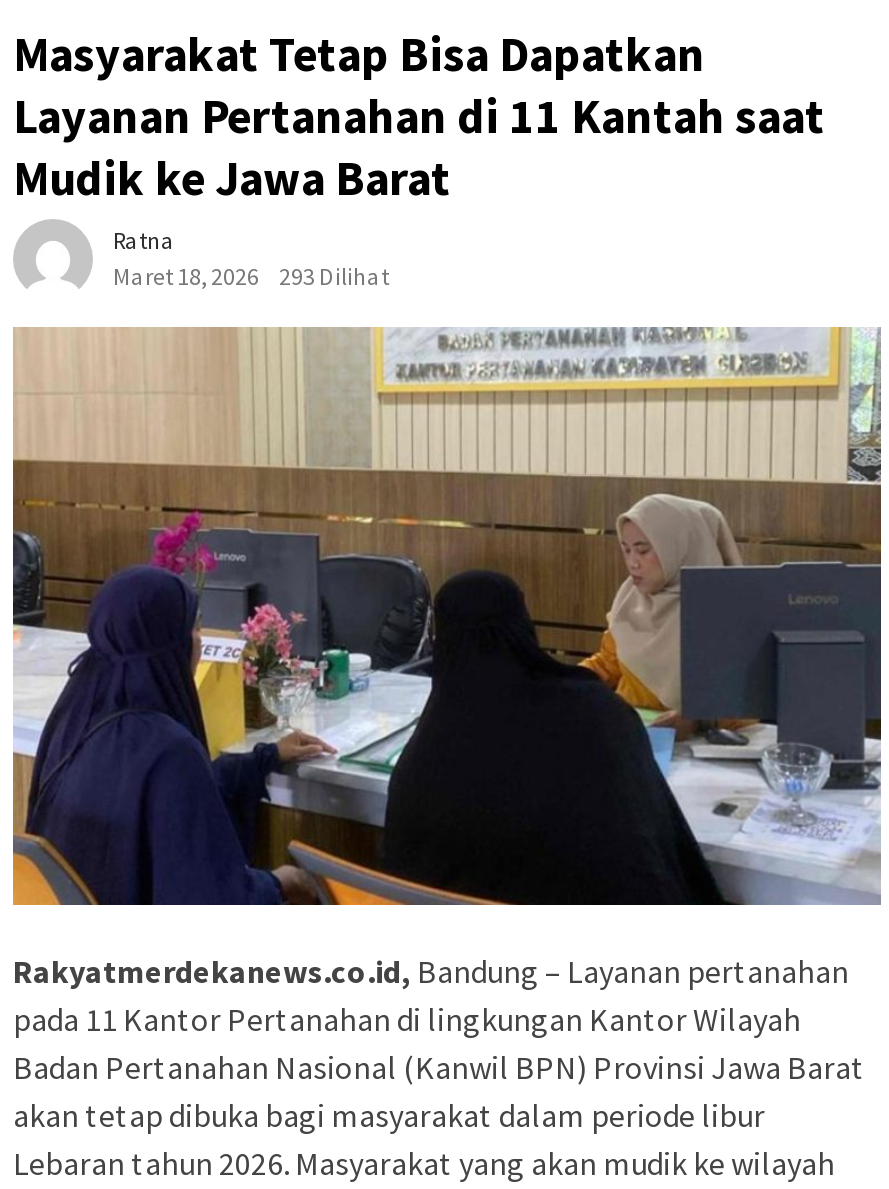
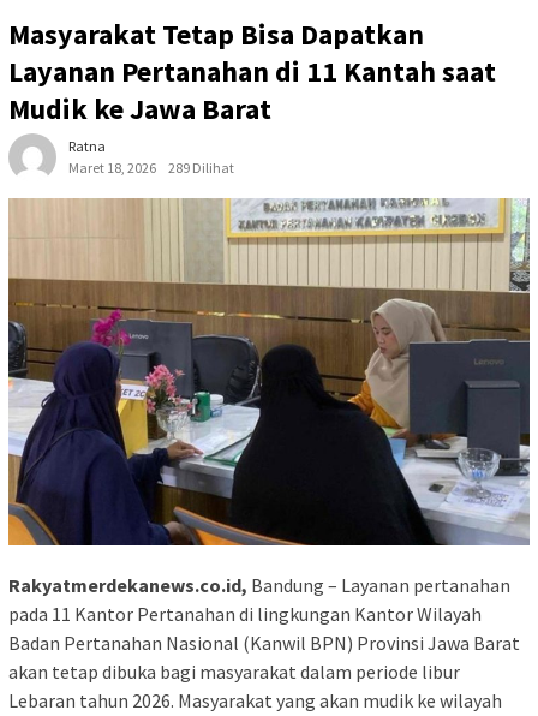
[113,261,389,291] Maret 18, 2026 293 Dilihat -> [68,158,234,176] Maret 18, 2026 289 Dilihat

